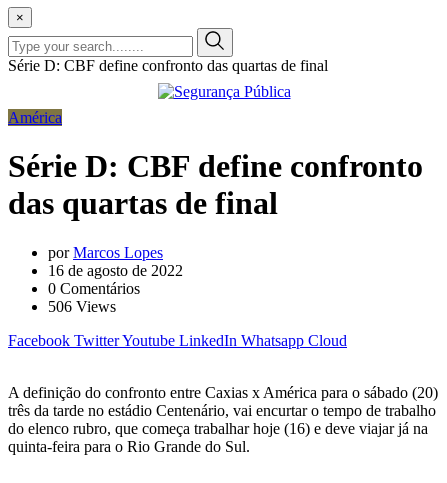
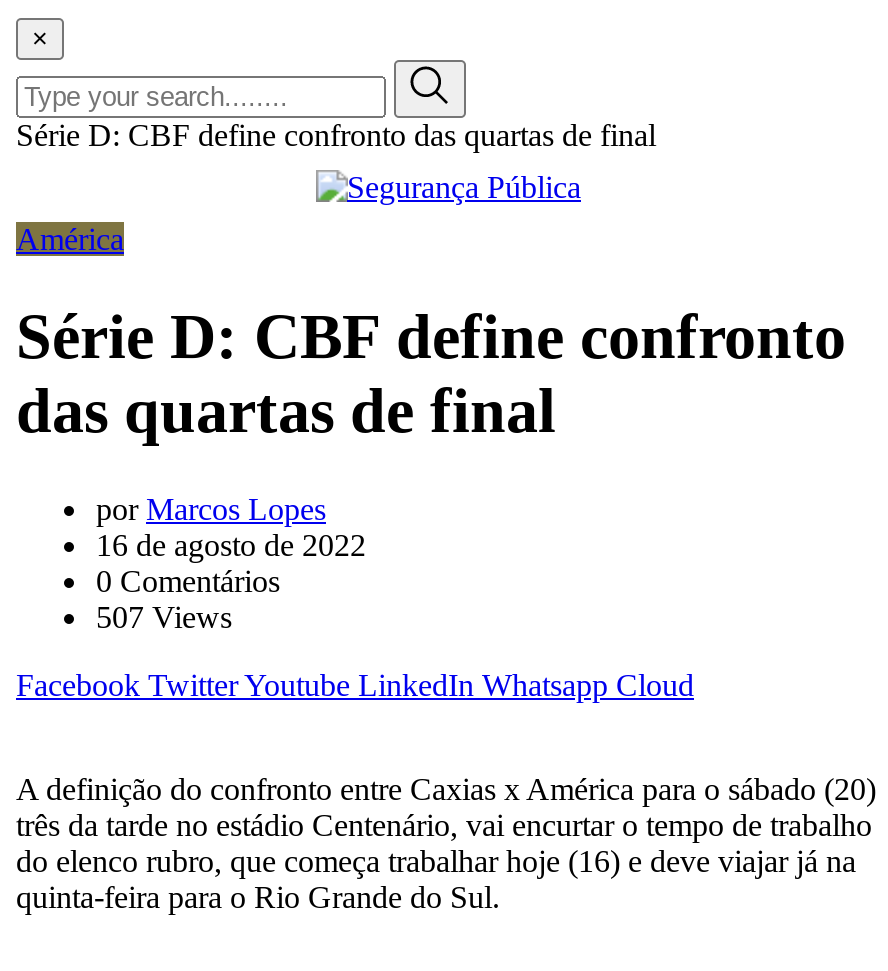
[48,298,116,315] 506 Views -> [96,600,232,634] 507 Views

